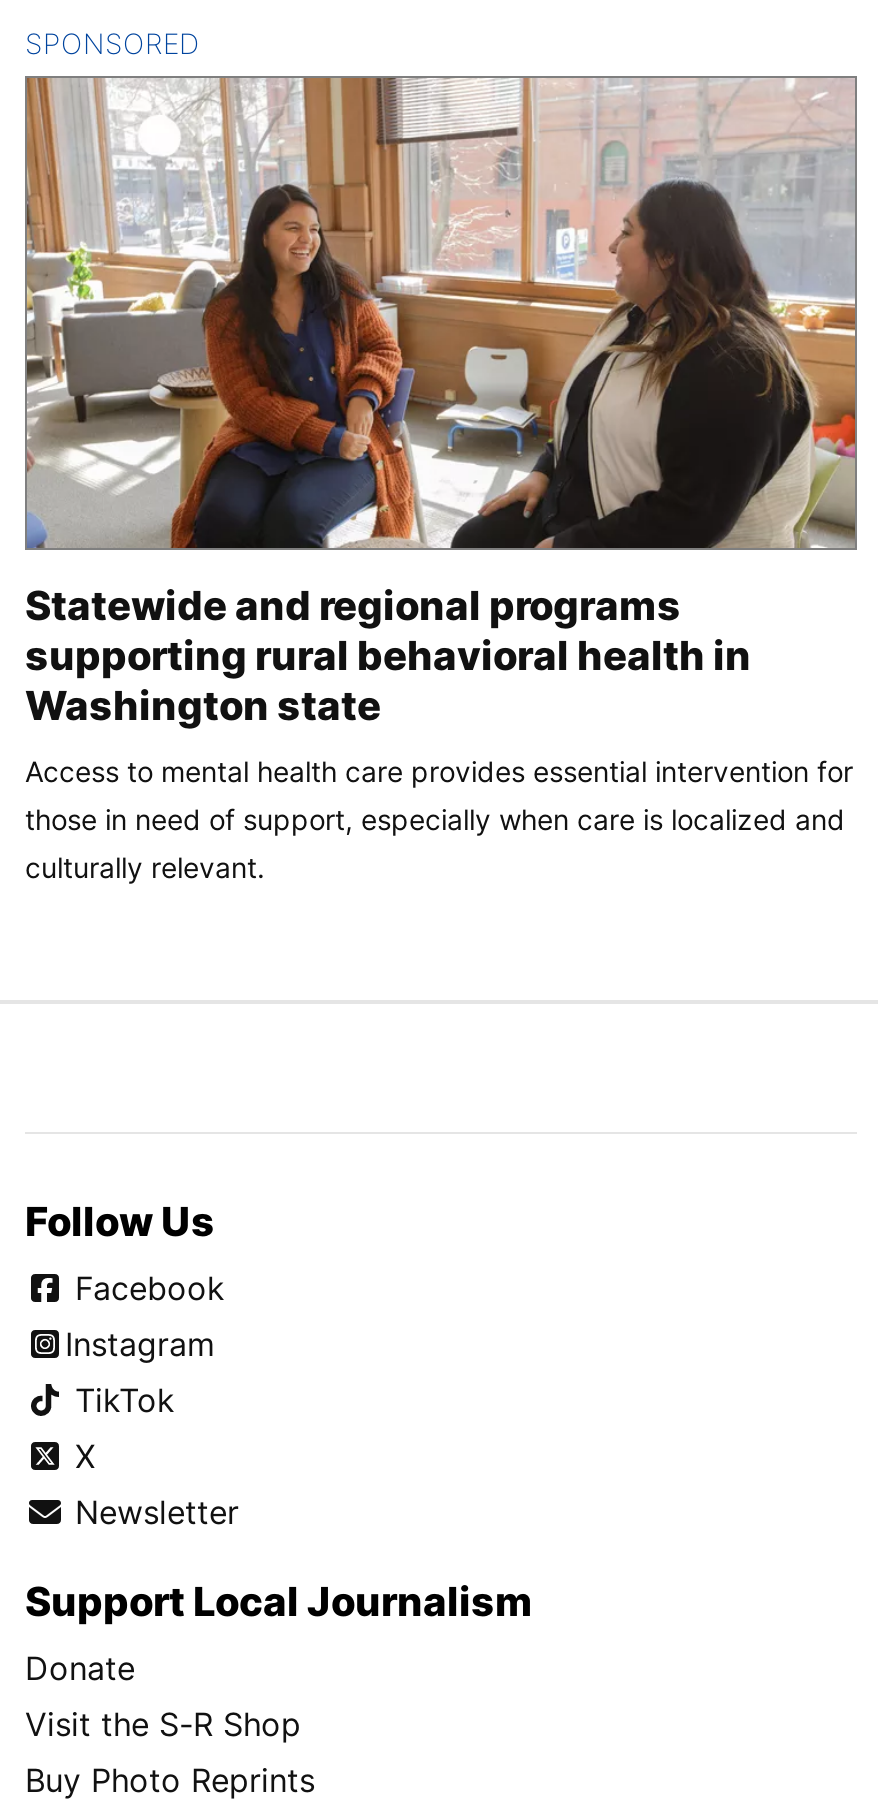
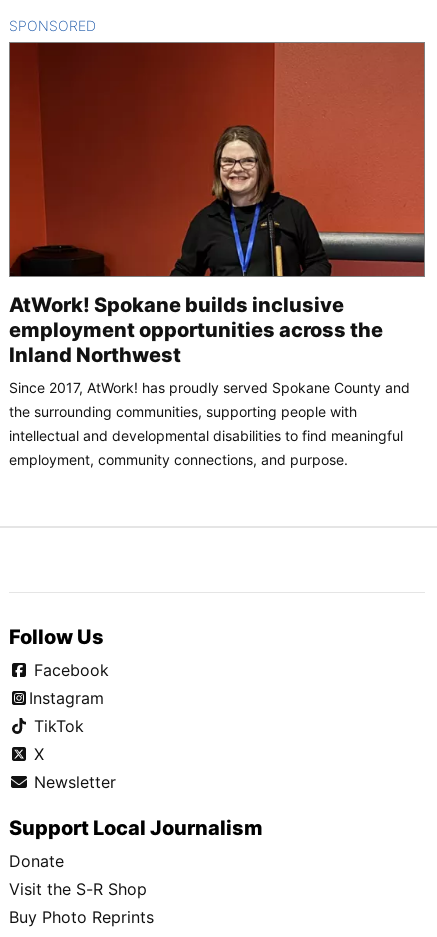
[25,76,857,730] [image] | Statewide and regional programs | supporting rural behavioral health in | Washington state -> [9,42,425,367] [image] | AtWork! Spokane builds inclusive | employment opportunities across the | Inland Northwest
[25,754,853,884] Access to mental health care provides essential intervention for | those in need of support, especially when care is localized and | culturally relevant. -> [9,379,410,468] Since 2017, AtWork! has proudly served Spokane County and | the surrounding communities, supporting people with | intellectual and developmental disabilities to find meaningful | employment, community connections, and purpose.

